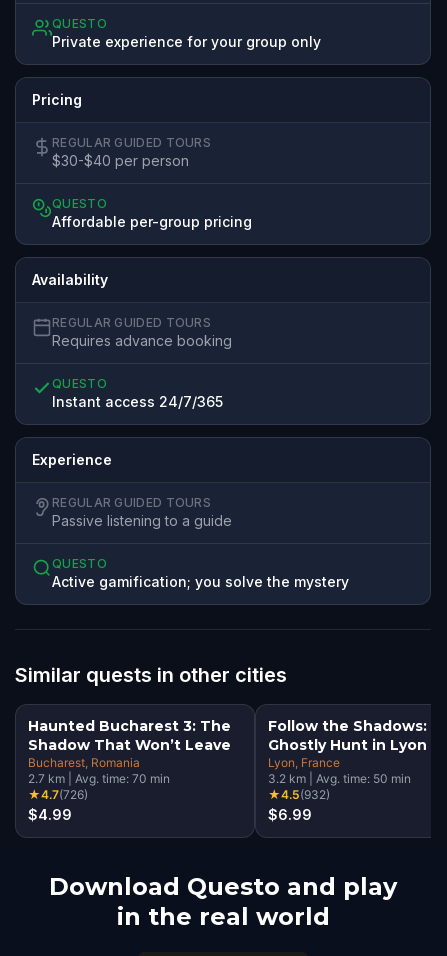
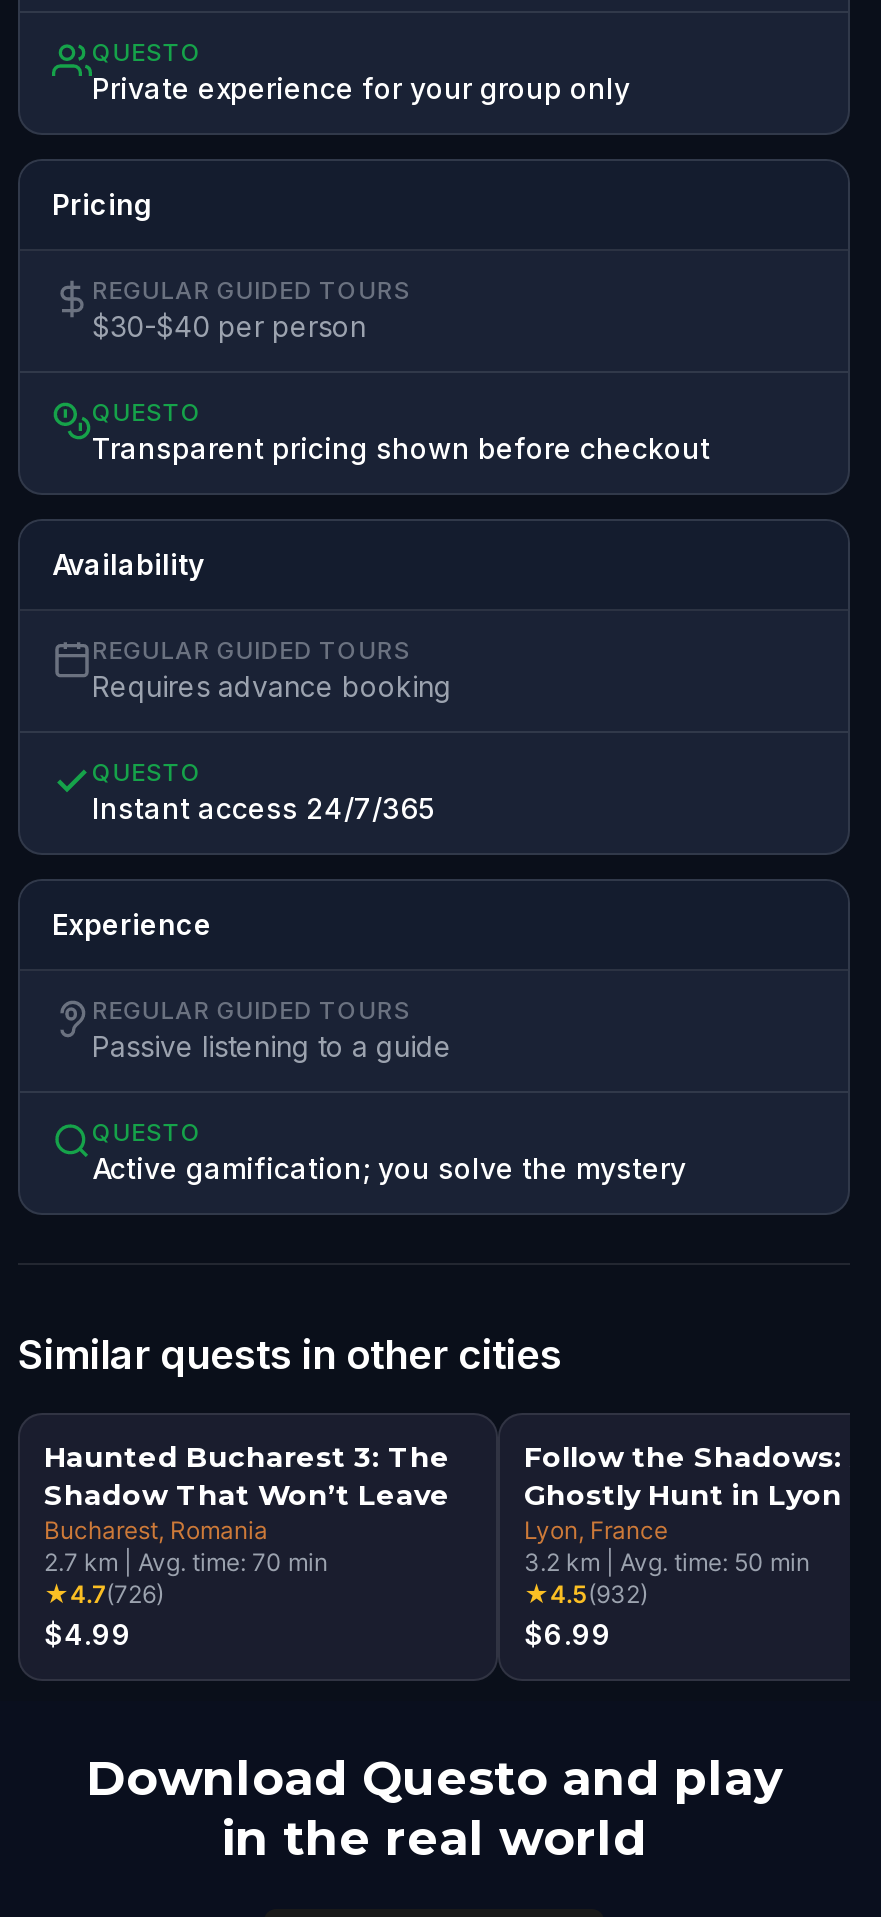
[52,213,252,230] Affordable per-group pricing -> [92,431,710,465] Transparent pricing shown before checkout

